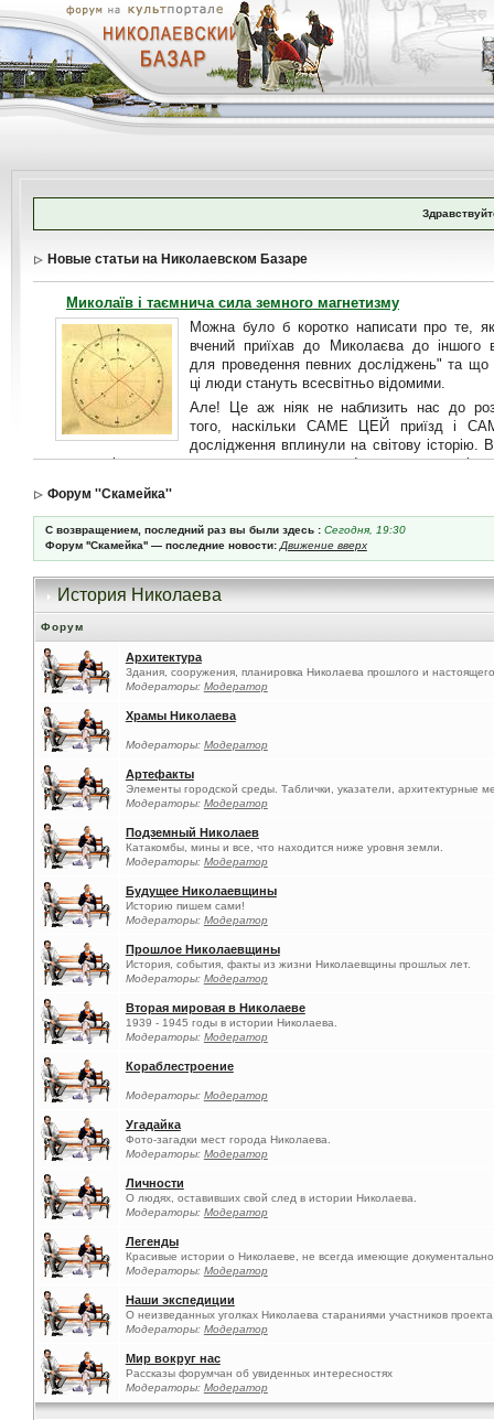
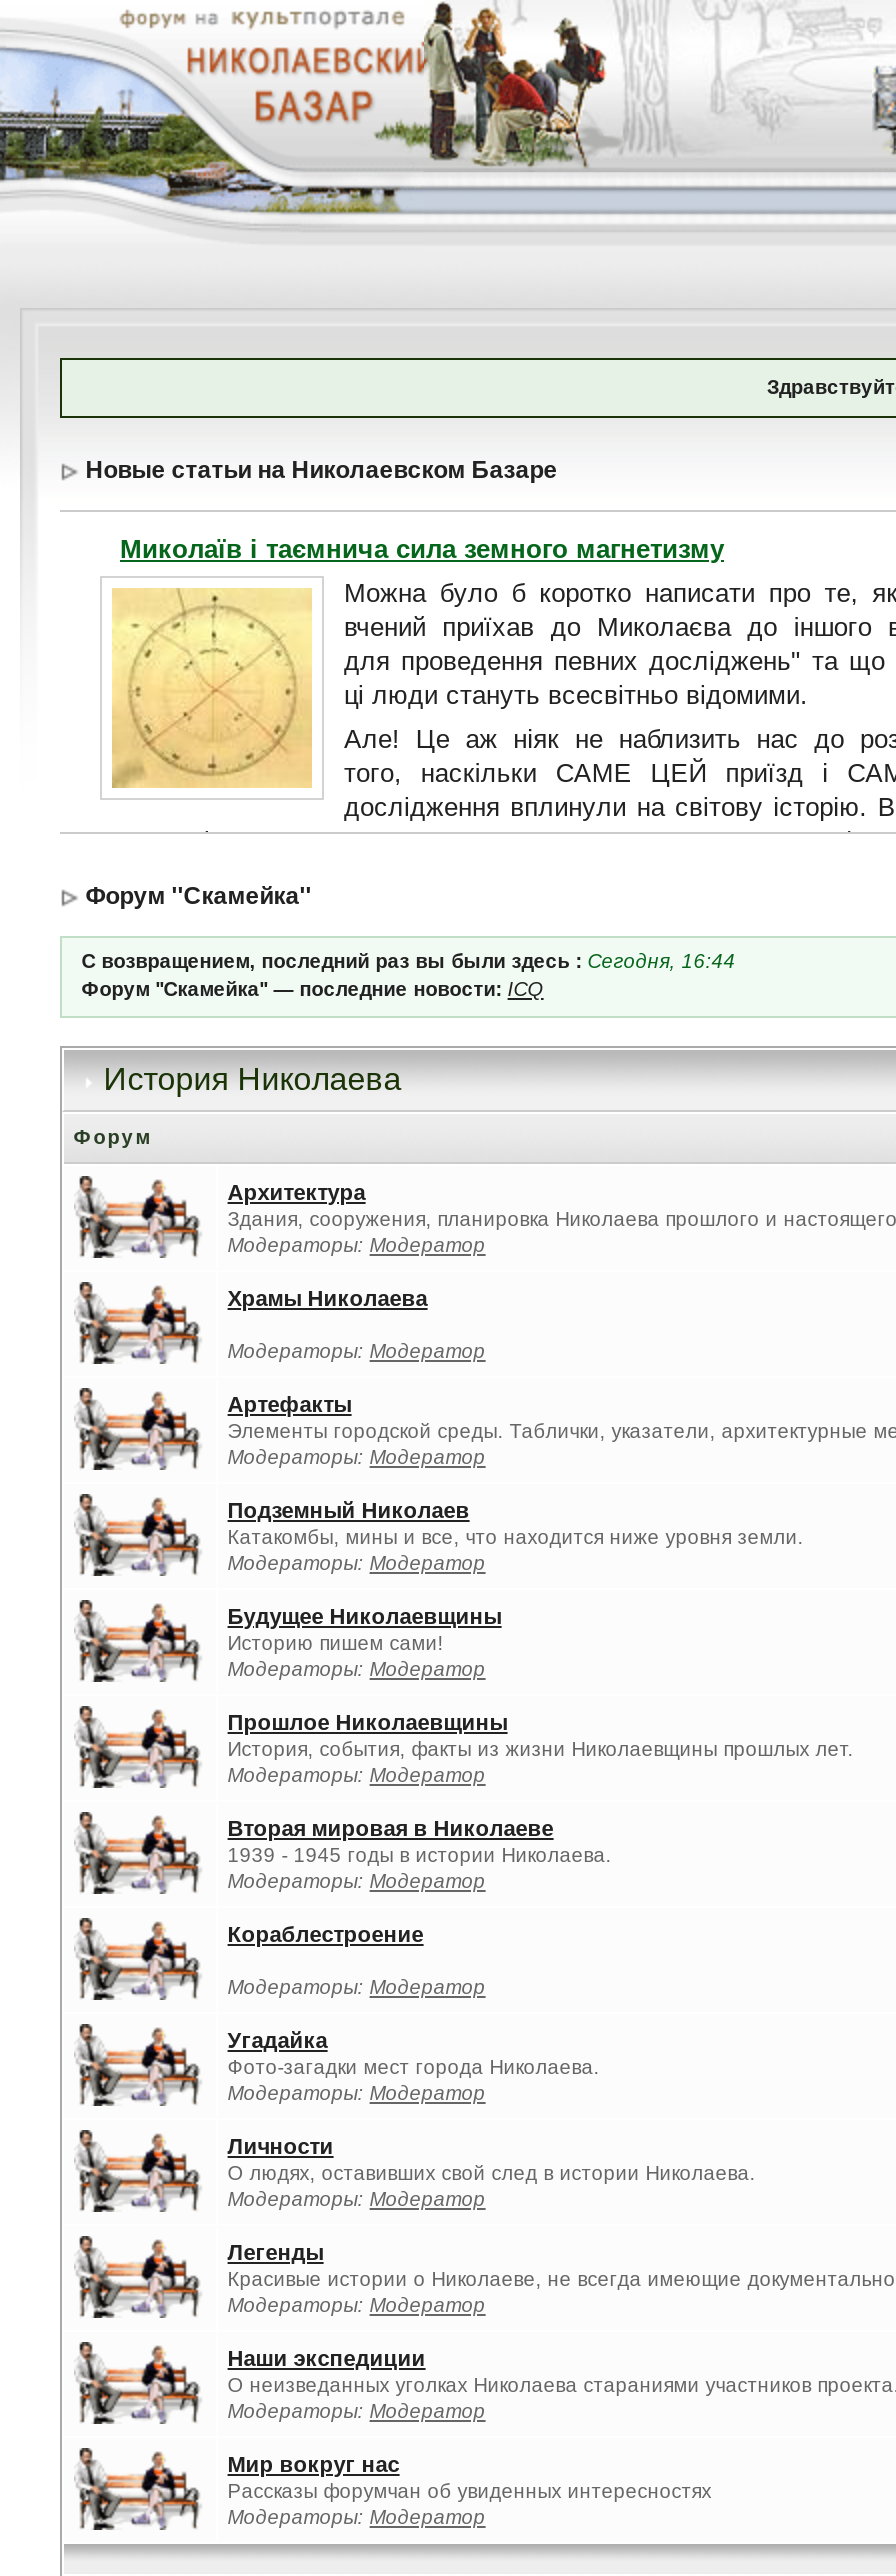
[45,524,406,551] С возвращением, последний раз вы были здесь : Сегодня, 19:30 | Форум ''Скамейка'' — последние новости: Движение вверх -> [82,950,736,1000] С возвращением, последний раз вы были здесь : Сегодня, 16:44 | Форум ''Скамейка'' — последние новости: ICQ

